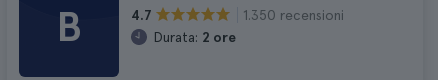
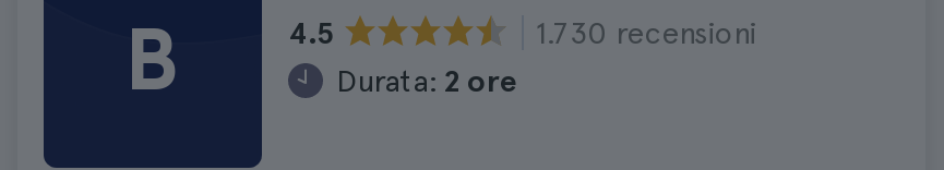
[131,6,344,23] 4.7 | 1.350 recensioni -> [288,14,755,50] 4.5 | 1.730 recensioni

